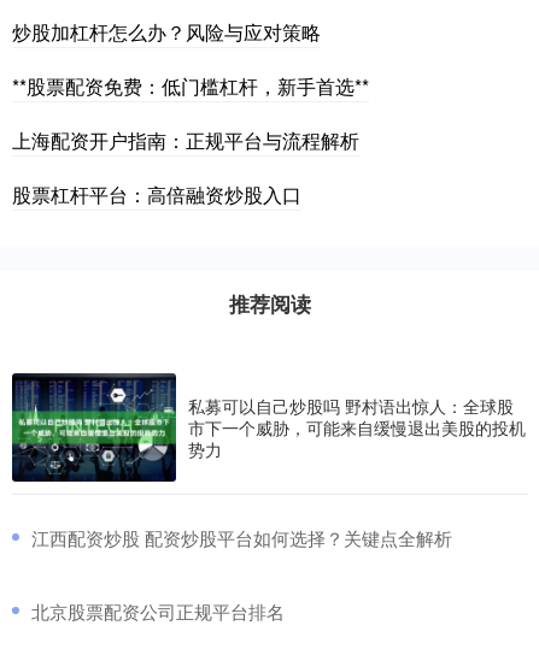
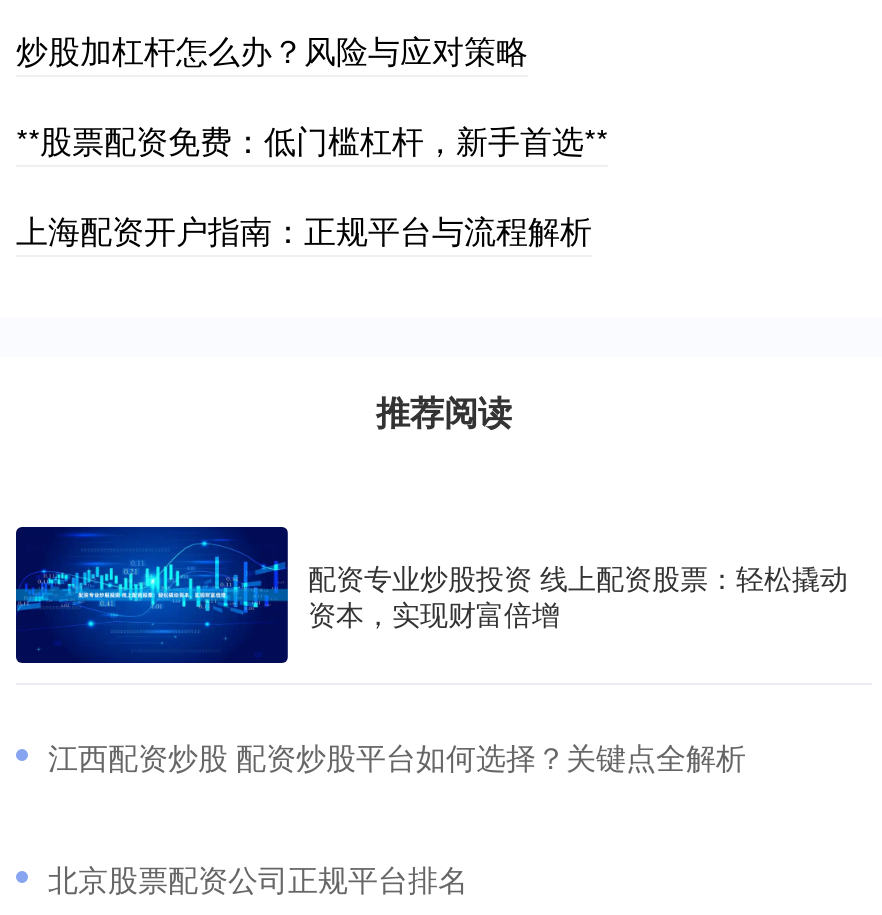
[12,180,301,208] 股票杠杆平台：高倍融资炒股入口 -> none
[11,373,526,483] [image] | 私募可以自己炒股吗 野村语出惊人：全球股 | 市下一个威胁，可能来自缓慢退出美股的投机 | 势力 -> [16,527,848,665] [image] | 配资专业炒股投资 线上配资股票：轻松撬动 | 资本，实现财富倍增

